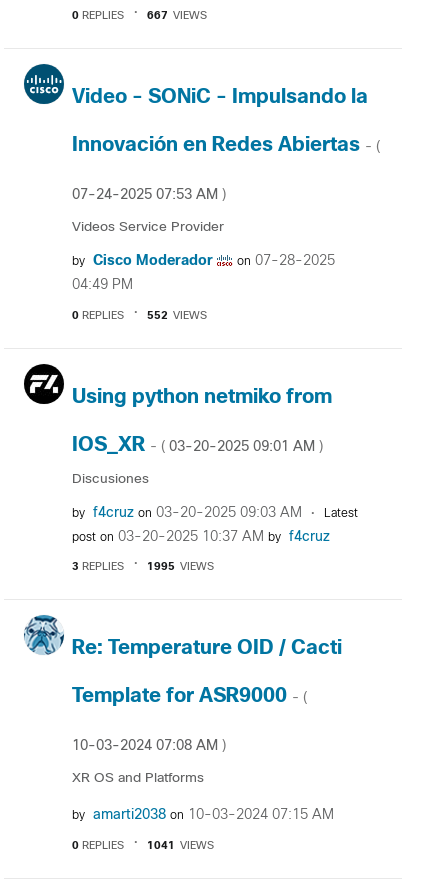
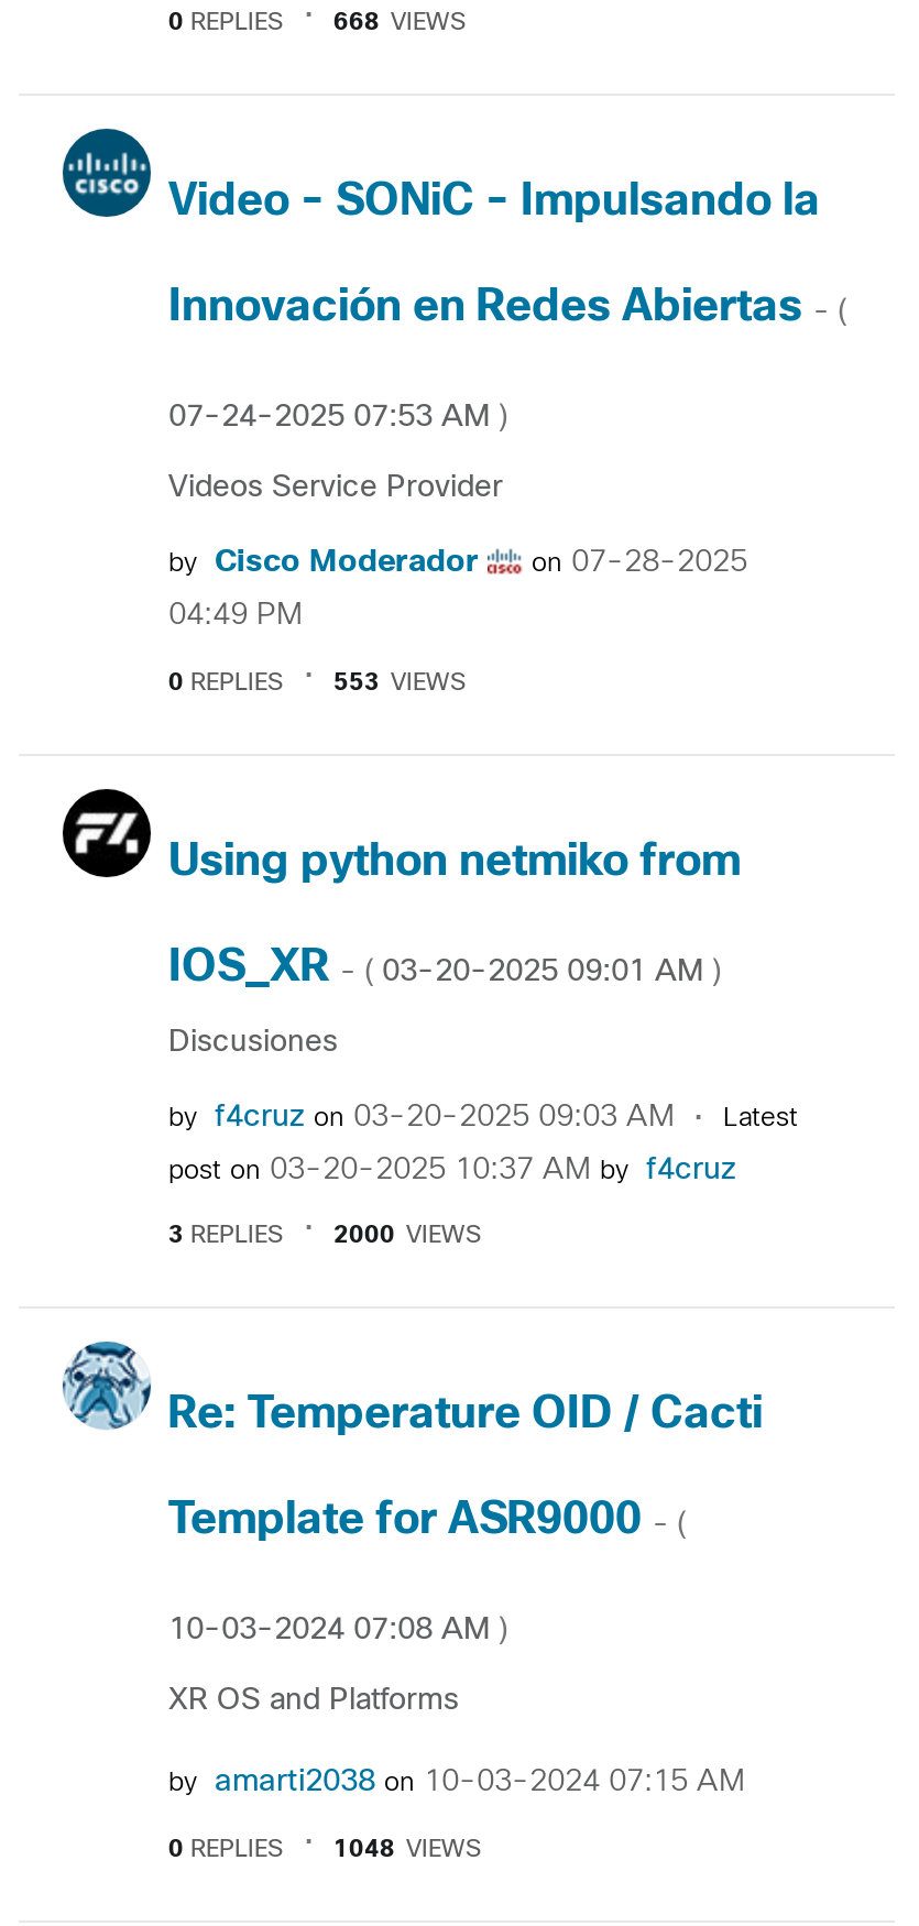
[147,11,207,21] 667 VIEWS -> [333,12,466,34] 668 VIEWS
[147,310,207,320] 552 VIEWS -> [333,671,466,693] 553 VIEWS
[147,562,214,572] 1995 VIEWS -> [333,1225,481,1247] 2000 VIEWS
[147,840,214,850] 1041 VIEWS -> [333,1838,481,1860] 1048 VIEWS

